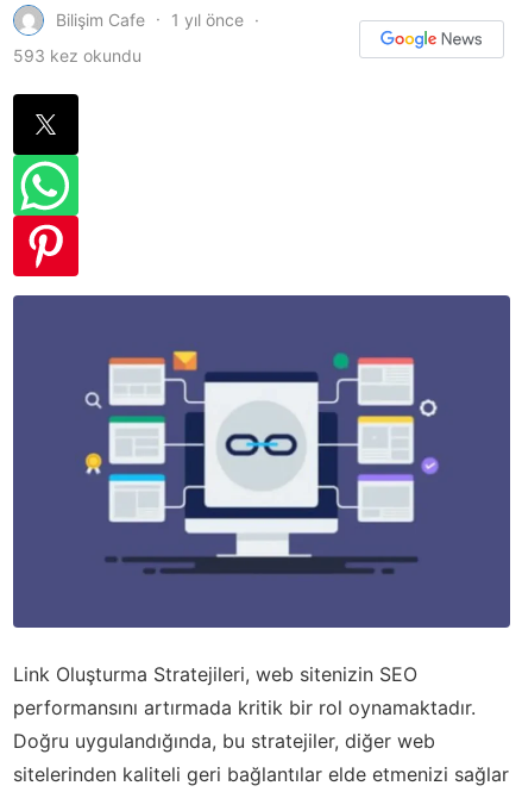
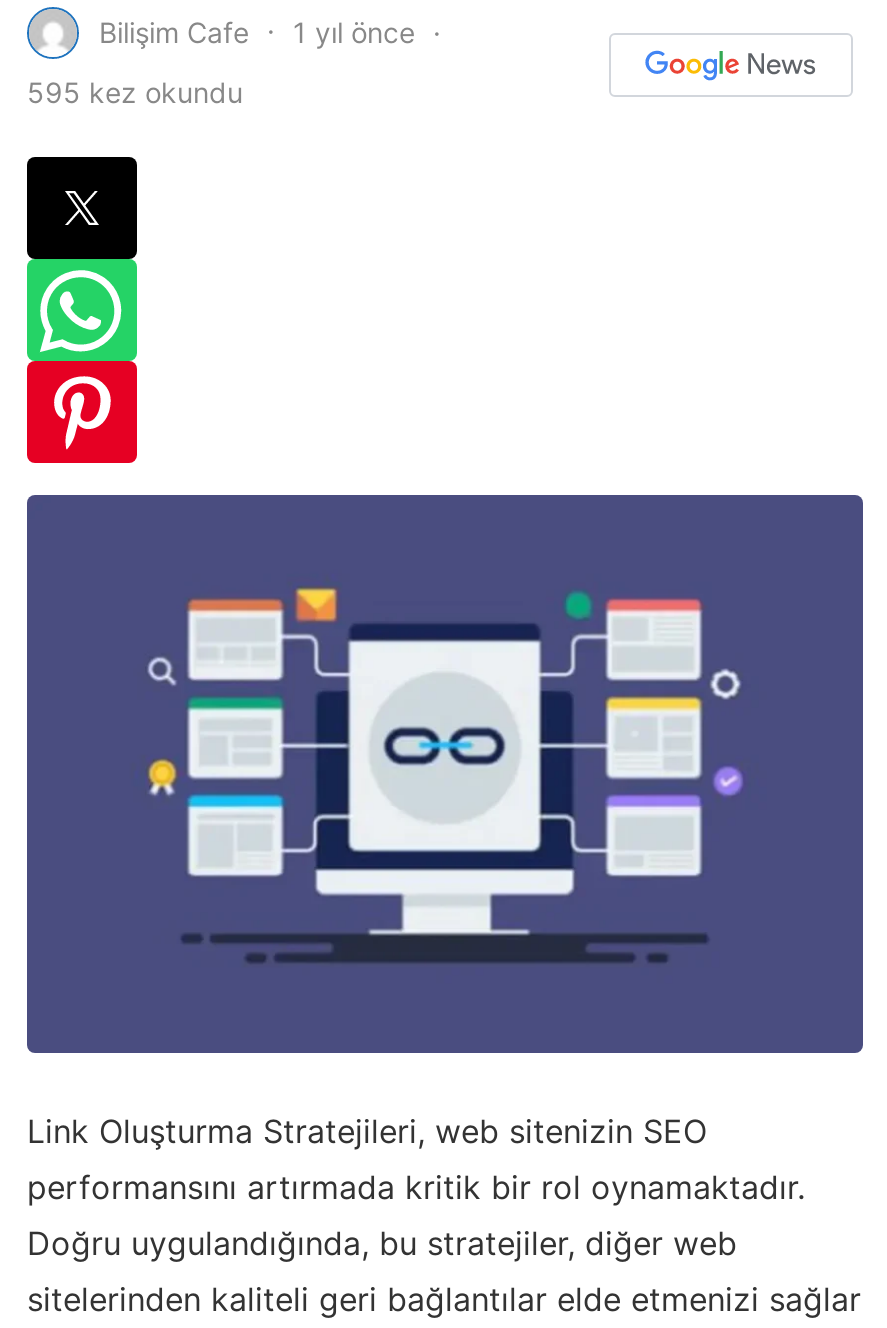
[13,45,141,66] 593 kez okundu -> [27,75,243,109] 595 kez okundu

